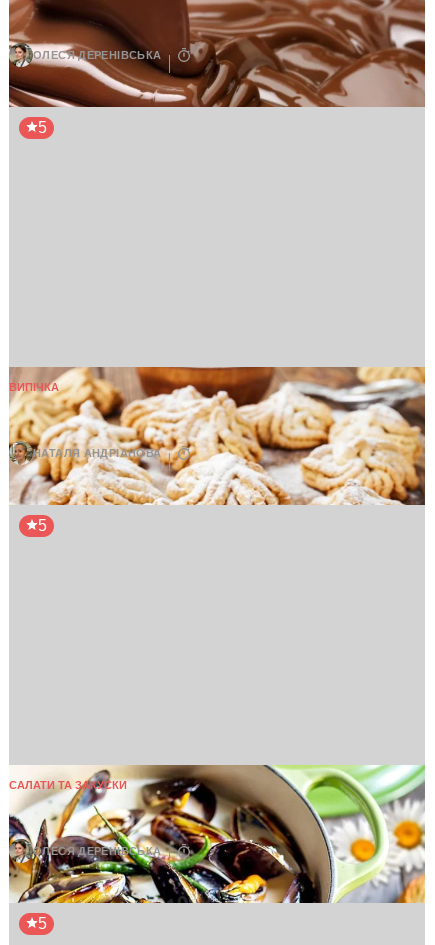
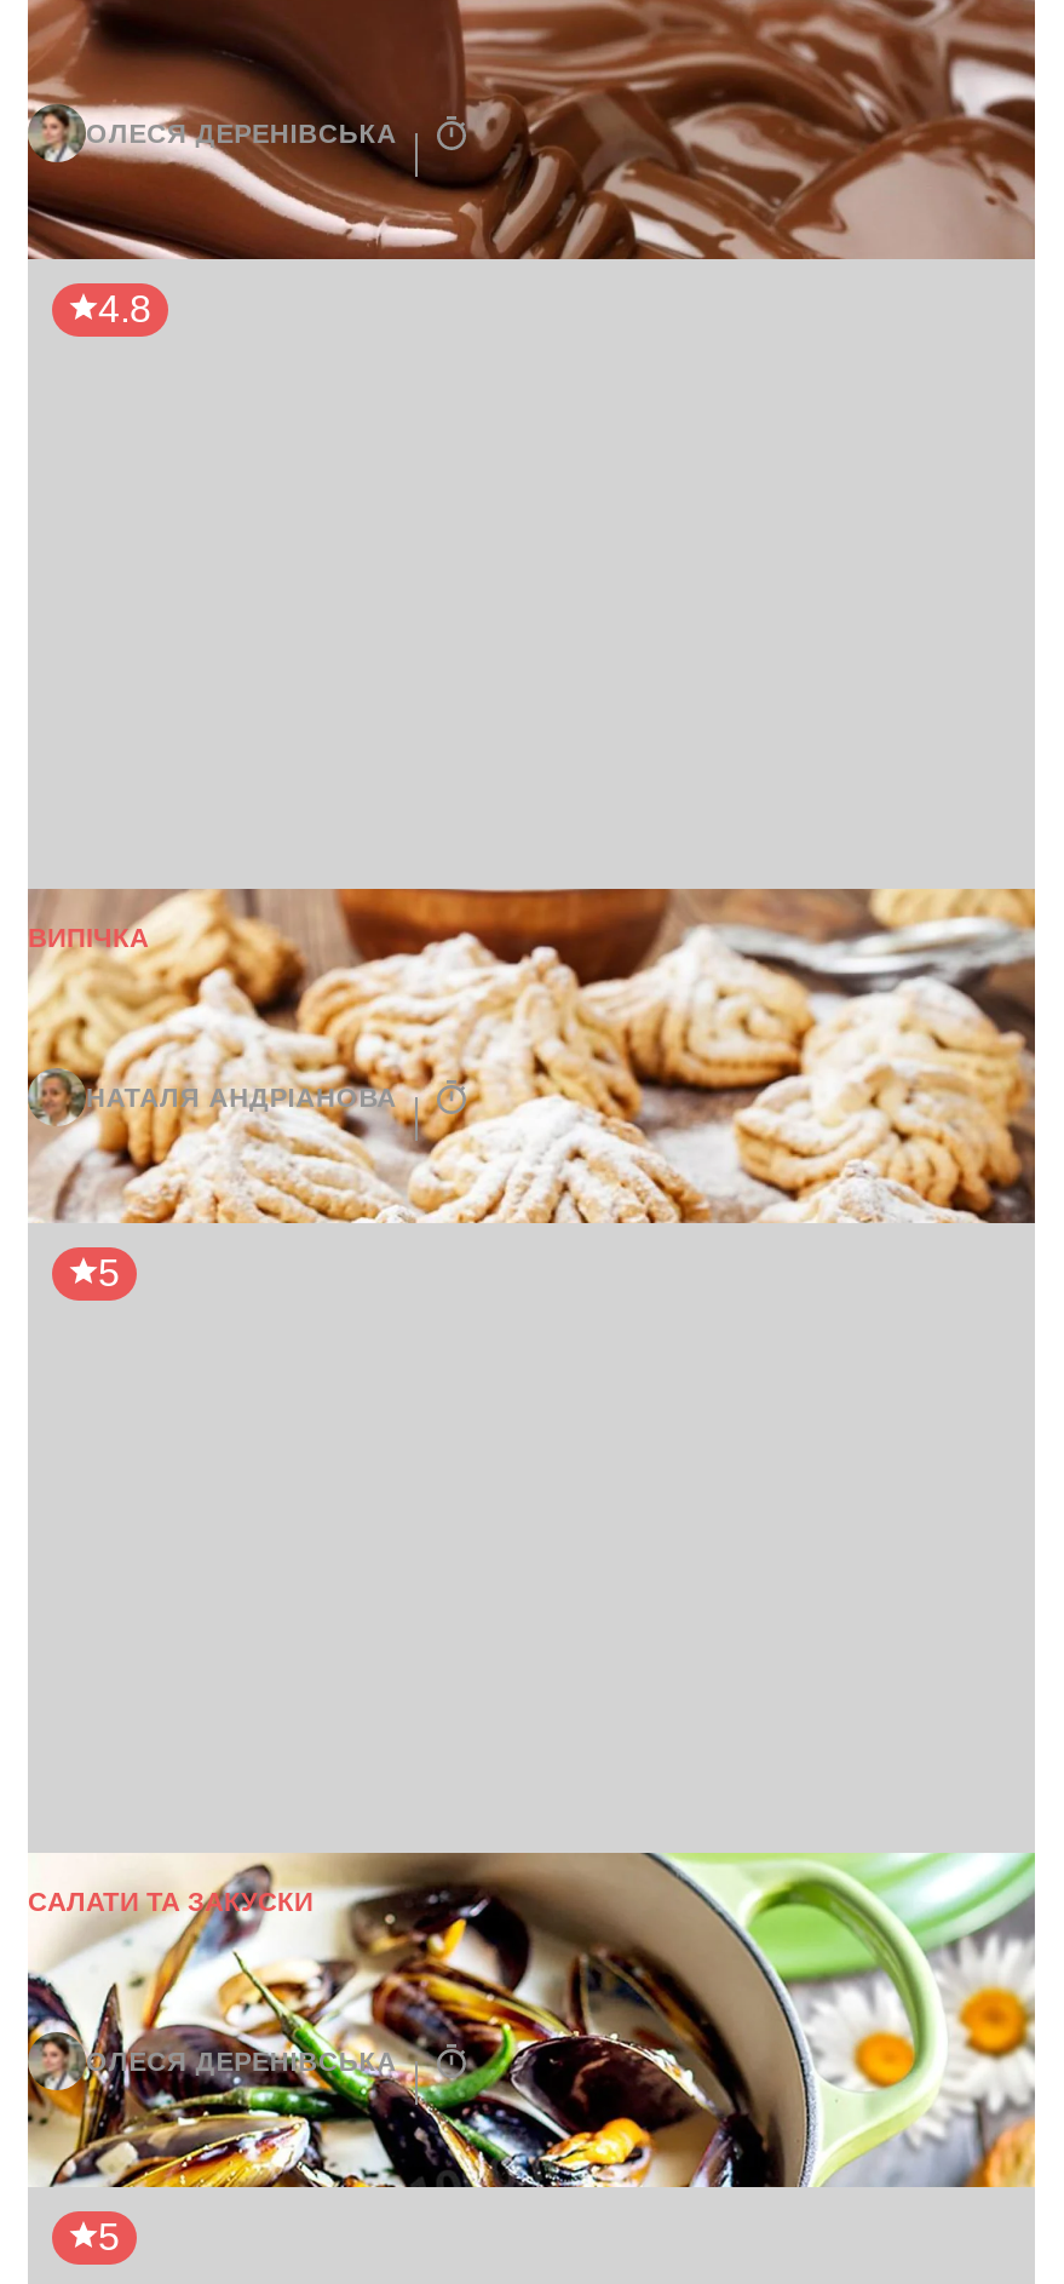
[38,119,47,136] 5 -> [98,289,151,330] 4.8

